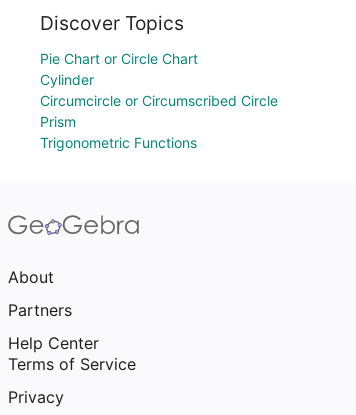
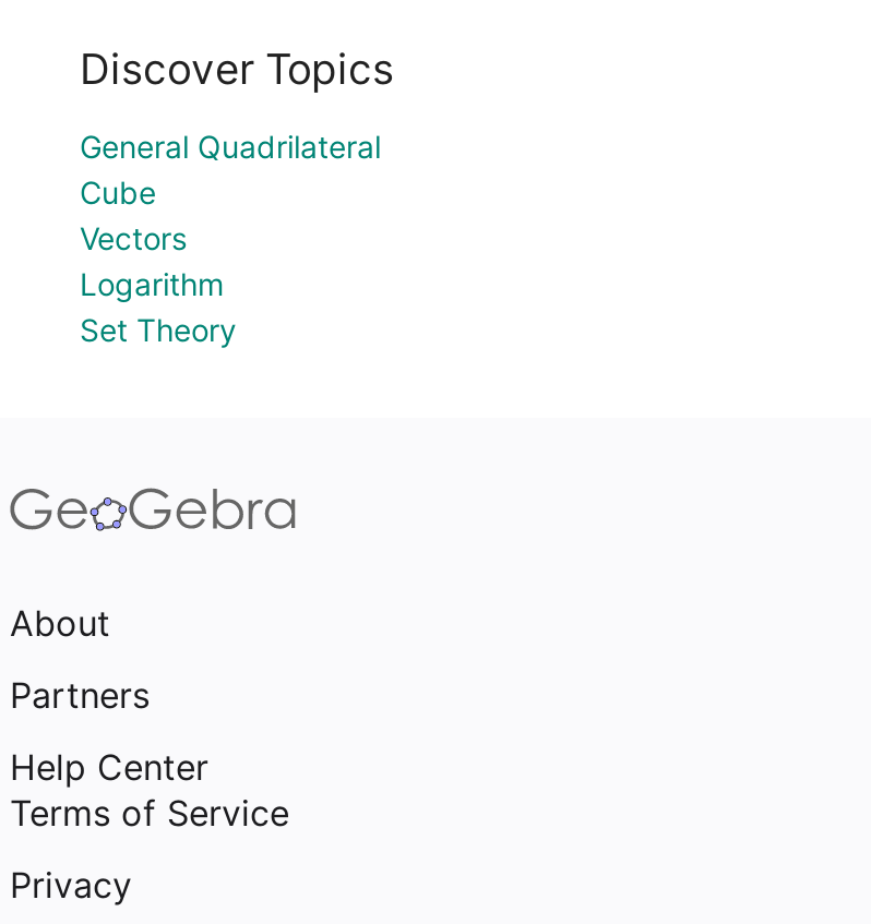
[40,50,278,151] Pie Chart or Circle Chart | Cylinder | Circumcircle or Circumscribed Circle | Prism | Trigonometric Functions -> [80,128,381,348] General Quadrilateral | Cube | Vectors | Logarithm | Set Theory

